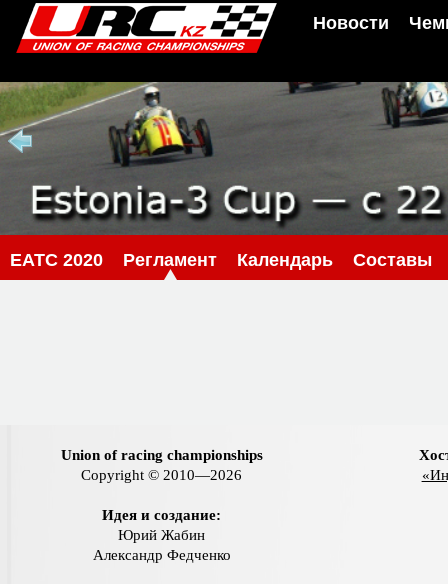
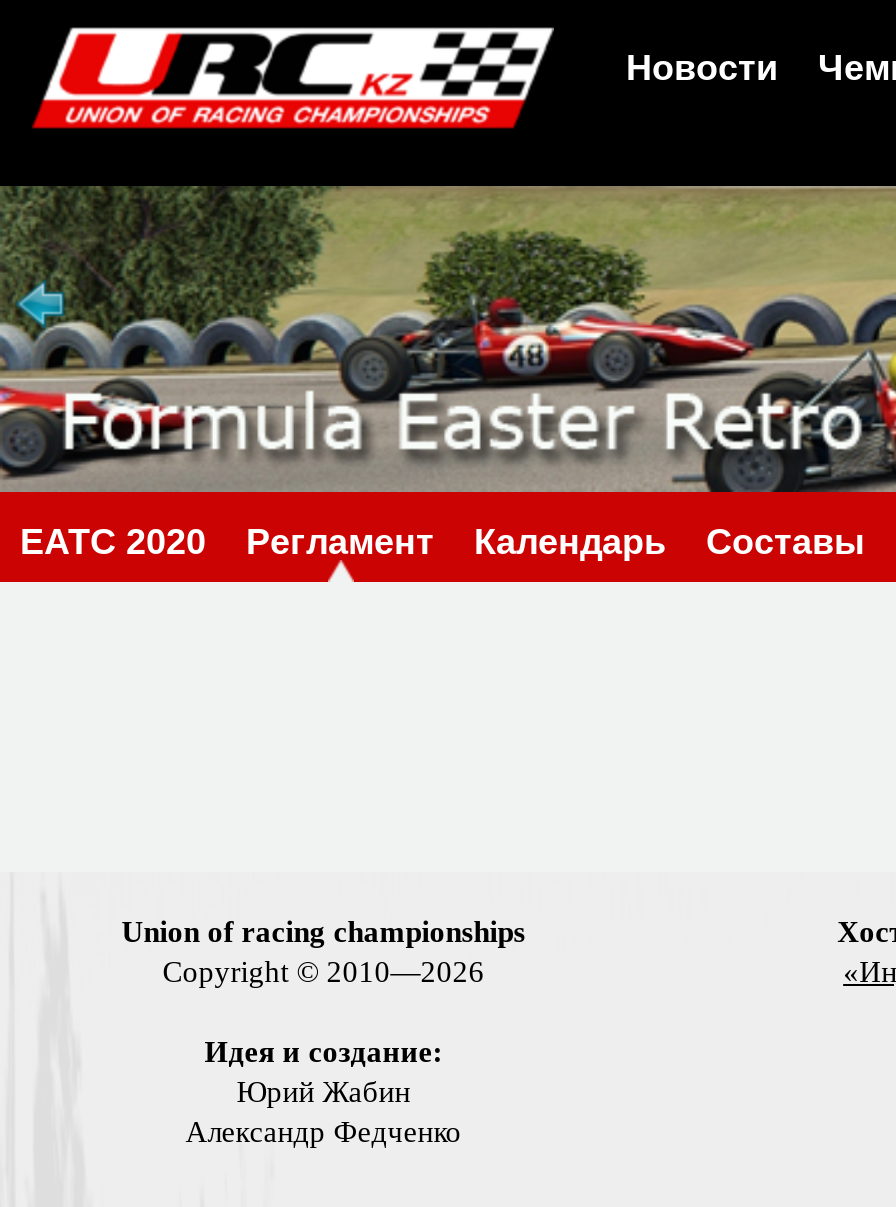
[3,82,445,235] [image] -> [6,184,890,492] [image]

